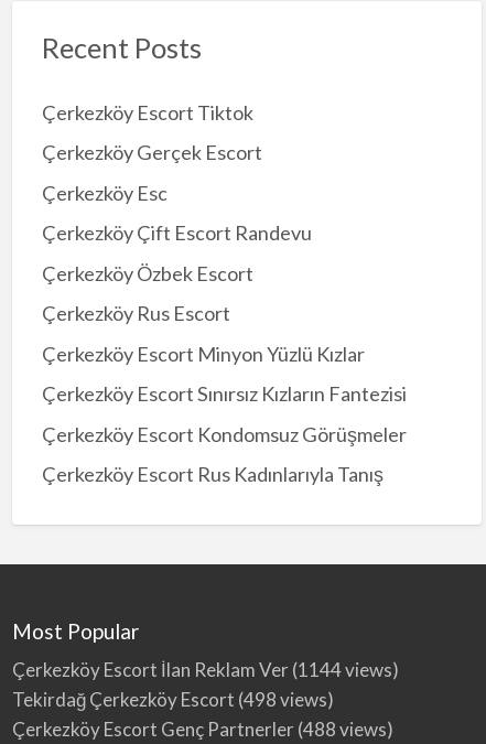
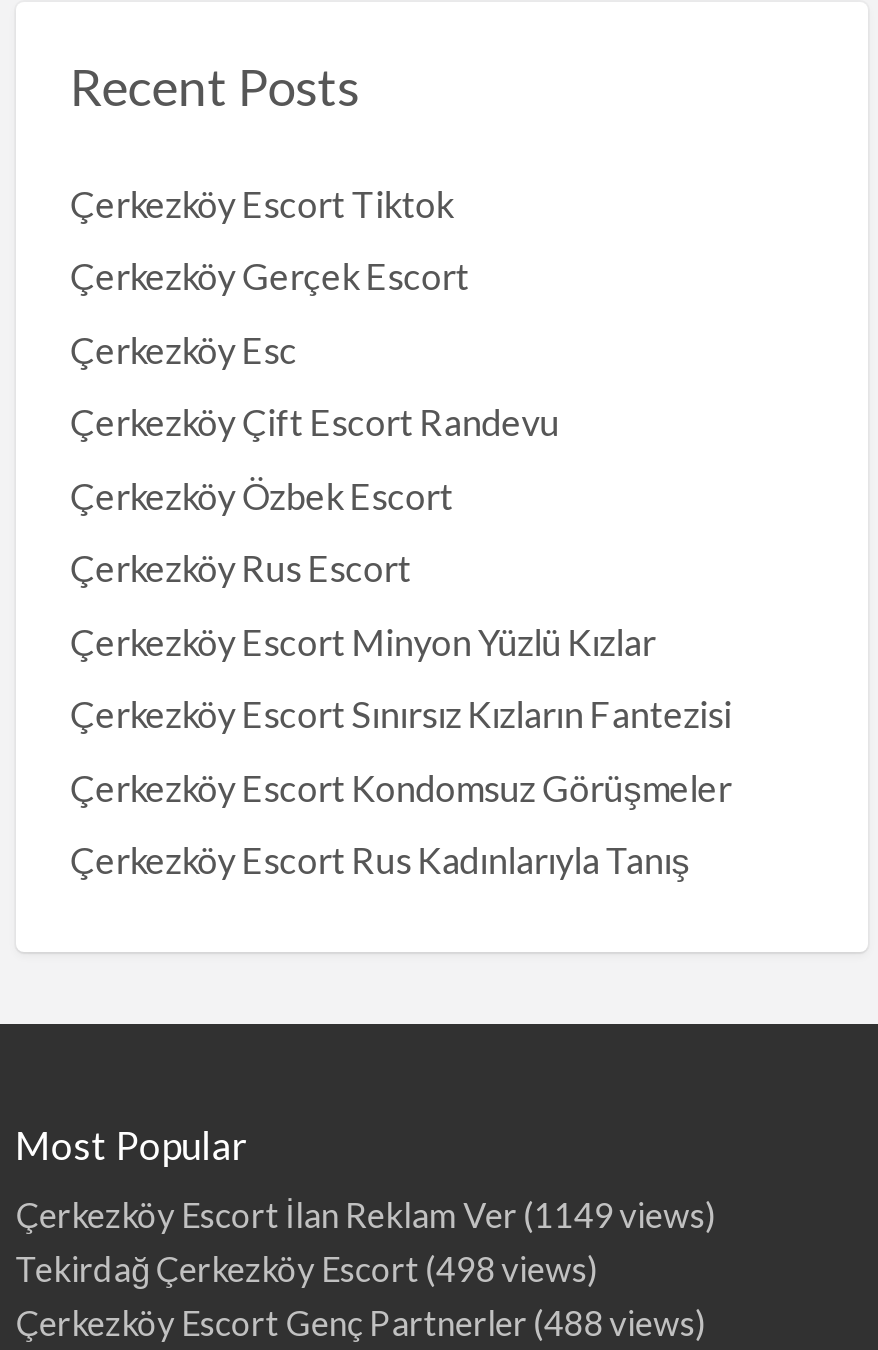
[12,658,398,682] Çerkezköy Escort İlan Reklam Ver (1144 views) -> [15,1195,717,1237] Çerkezköy Escort İlan Reklam Ver (1149 views)

